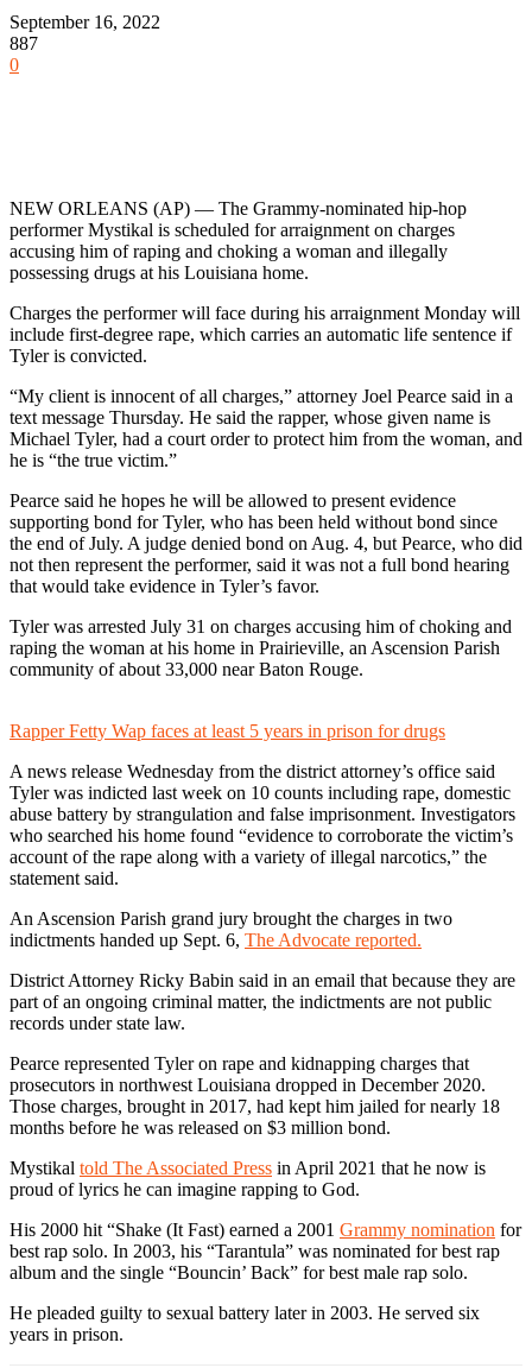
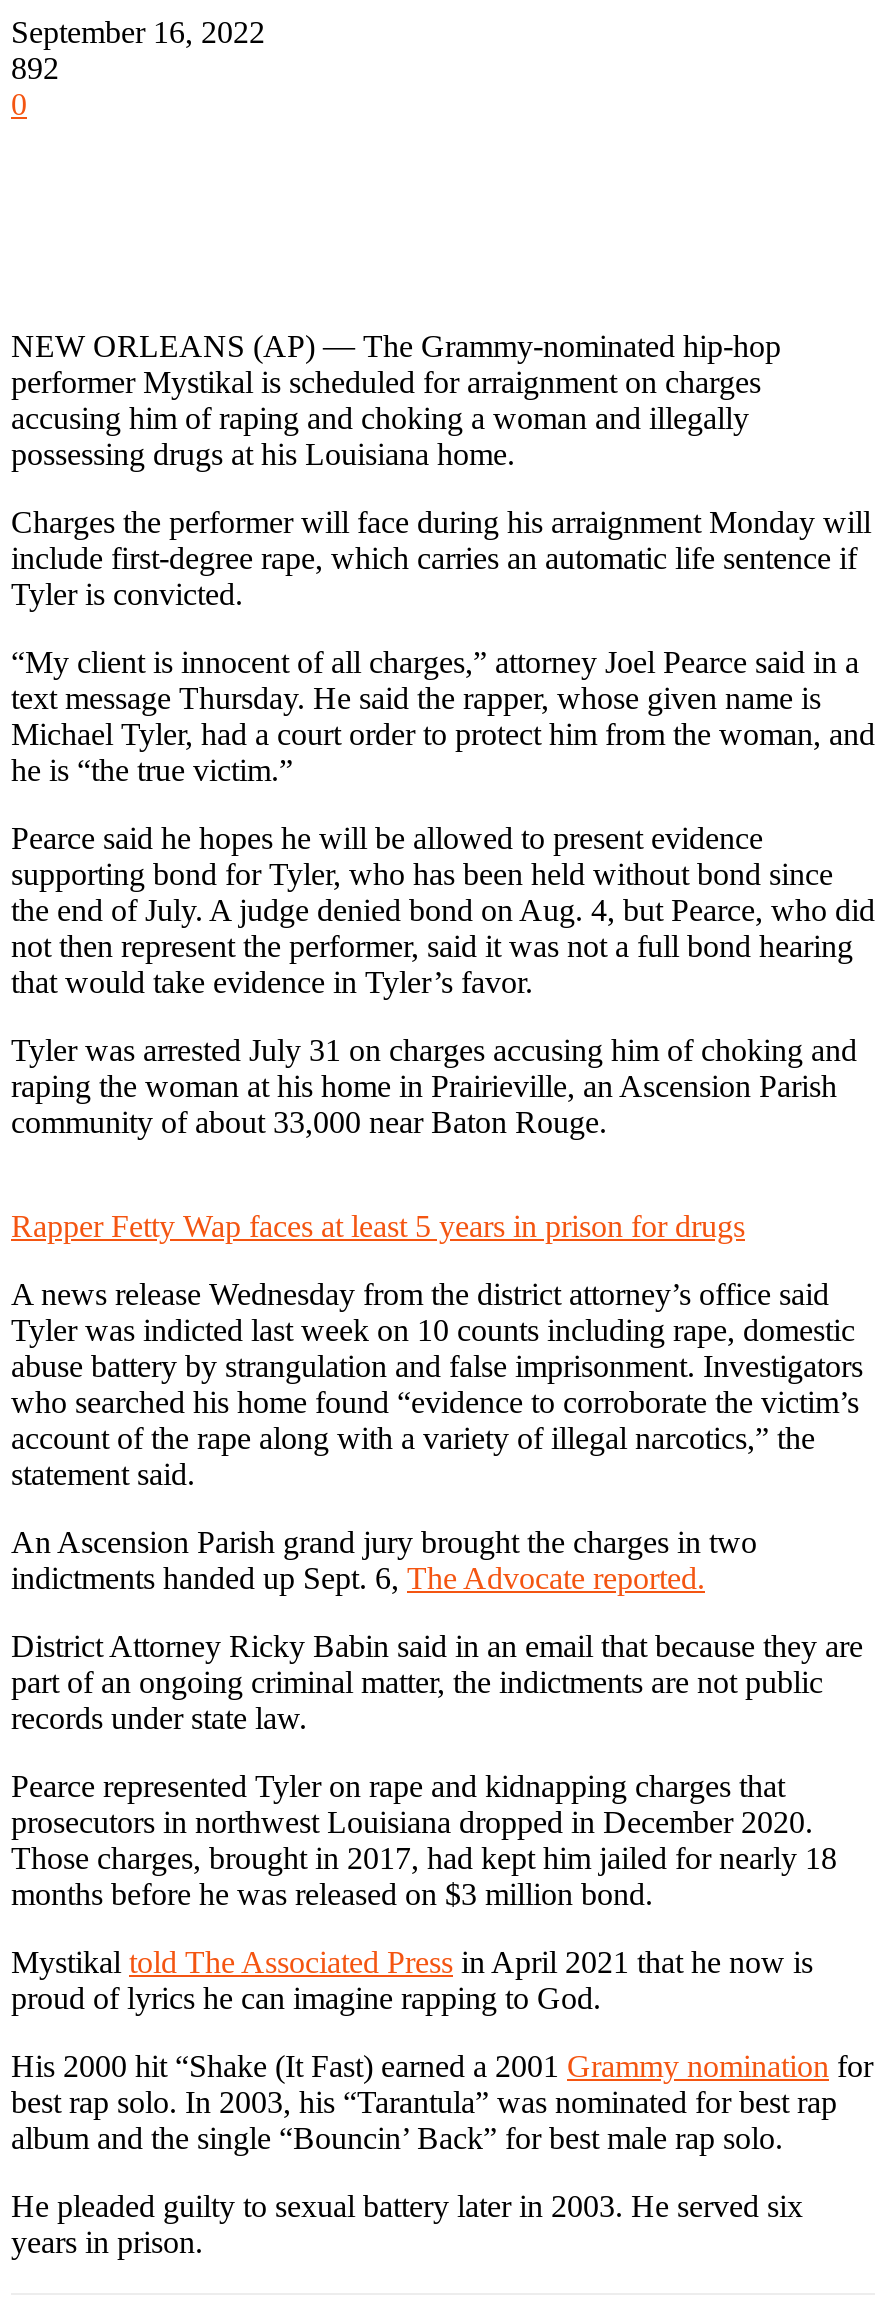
[9,33,38,53] 887 -> [11,51,59,85] 892

